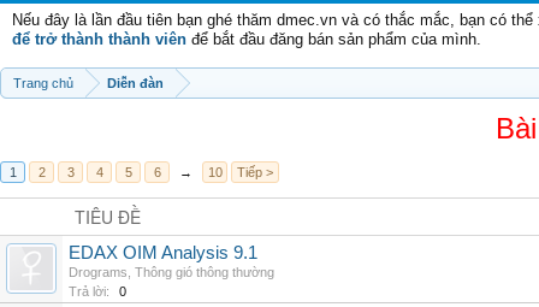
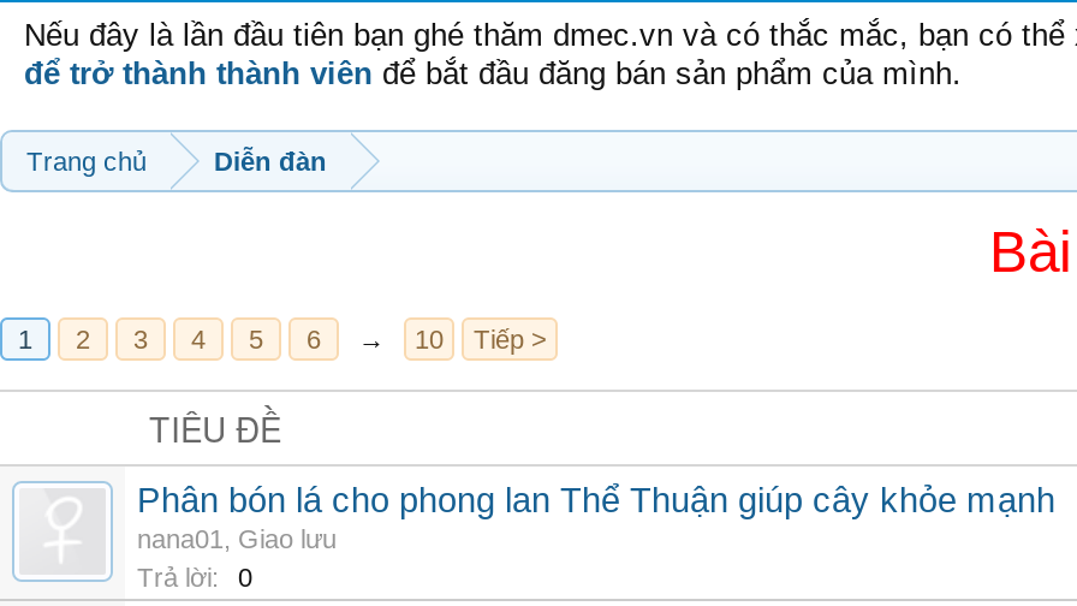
[69,243,274,279] EDAX OIM Analysis 9.1 | Drograms, Thông gió thông thường -> [137,481,1055,553] Phân bón lá cho phong lan Thể Thuận giúp cây khỏe mạnh | nana01, Giao lưu

